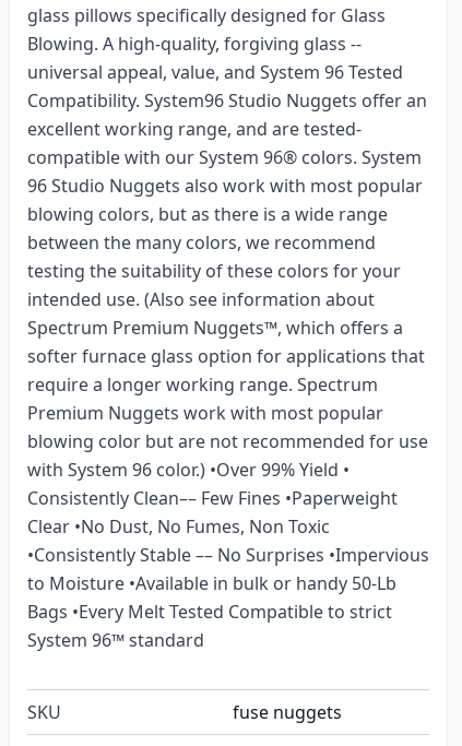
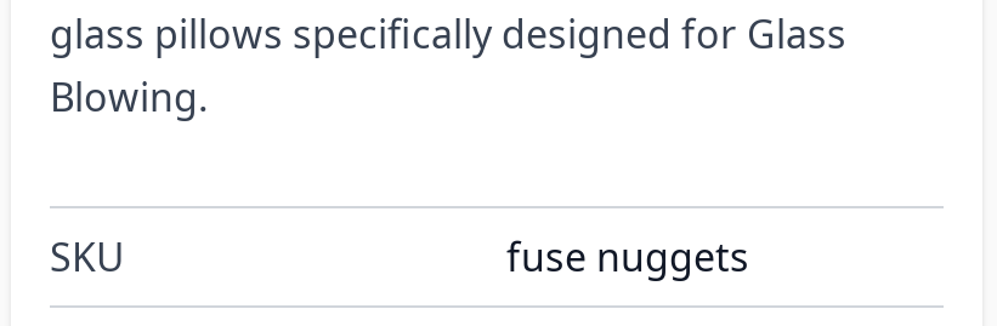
[27,32,429,652] Blowing. A high-quality, forgiving glass -- | universal appeal, value, and System 96 Tested | Compatibility. System96 Studio Nuggets offer an | excellent working range, and are tested- | compatible with our System 96® colors. System | 96 Studio Nuggets also work with most popular | blowing colors, but as there is a wide range | between the many colors, we recommend | testing the suitability of these colors for your | intended use. (Also see information about | Spectrum Premium Nuggets™, which offers a | softer furnace glass option for applications that | require a longer working range. Spectrum | Premium Nuggets work with most popular | blowing color but are not recommended for use | with System 96 color.) •Over 99% Yield • | Consistently Clean–– Few Fines •Paperweight | Clear •No Dust, No Fumes, Non Toxic | •Consistently Stable –– No Surprises •Impervious | to Moisture •Available in bulk or handy 50-Lb | Bags •Every Melt Tested Compatible to strict | System 96™ standard -> [50,71,208,124] Blowing.

